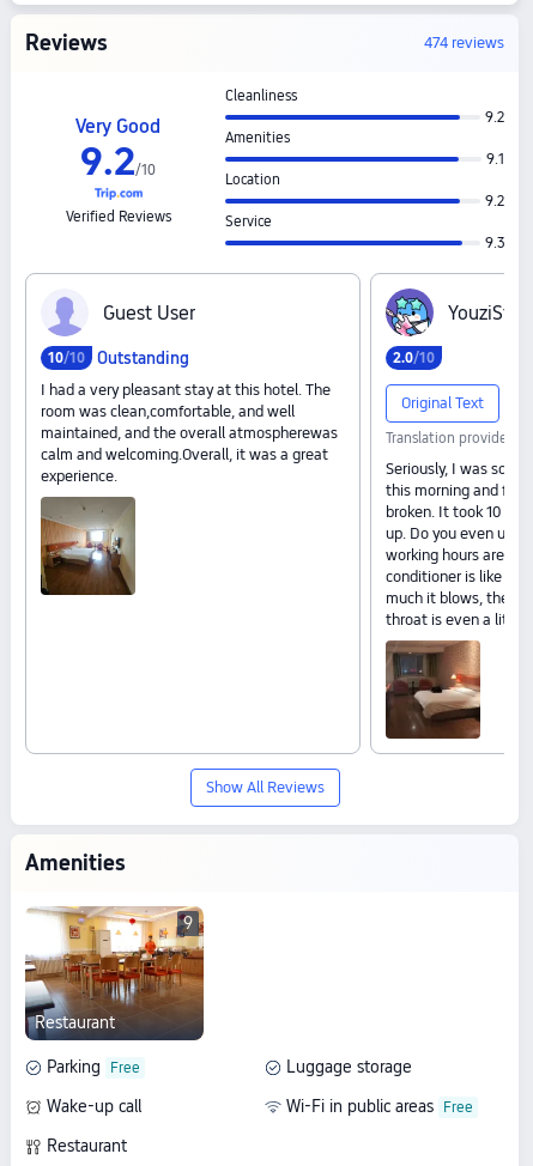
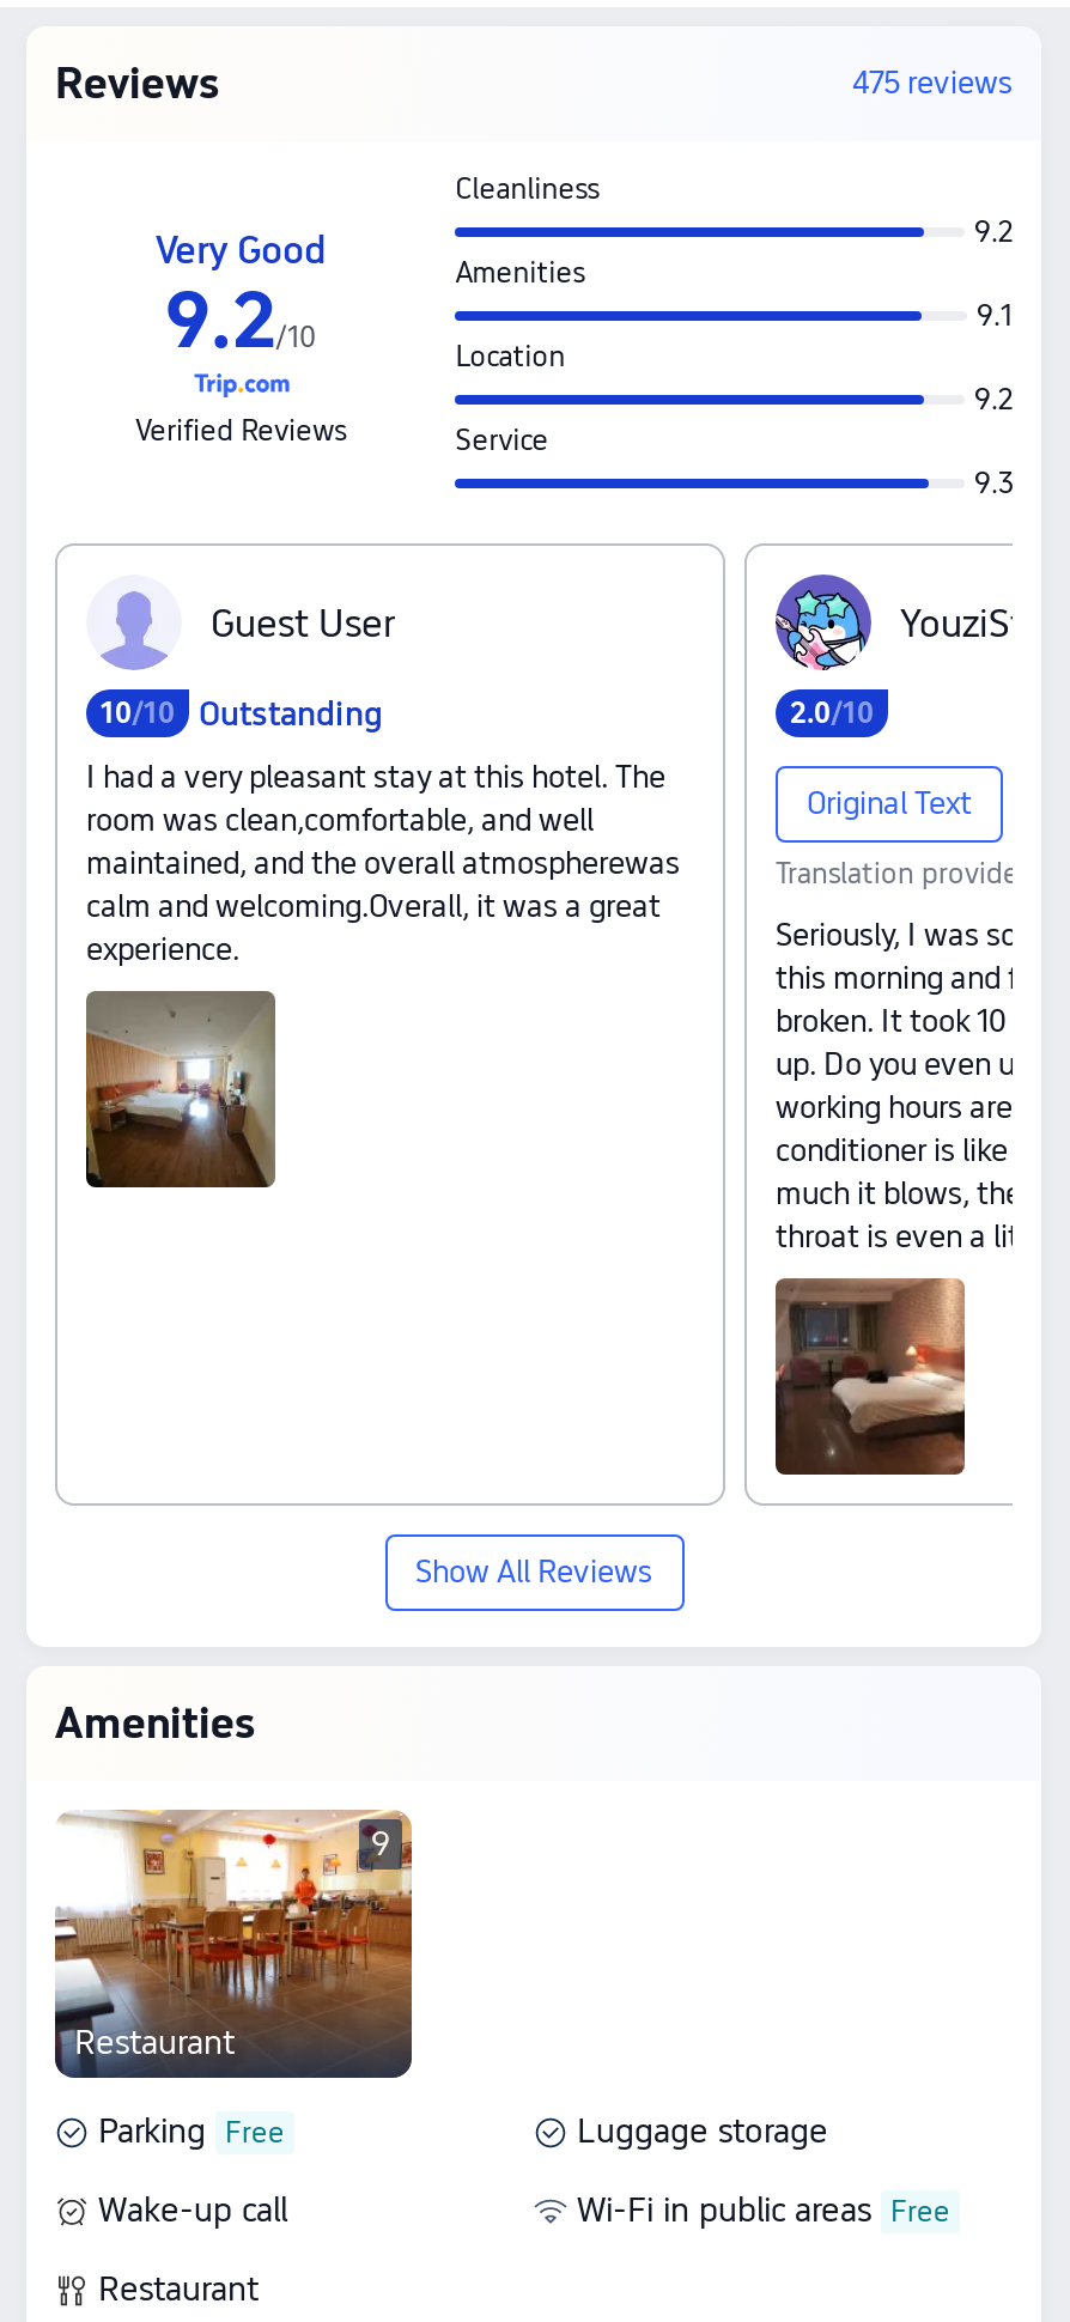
[424,34,504,51] 474 reviews -> [852,65,1013,101] 475 reviews

